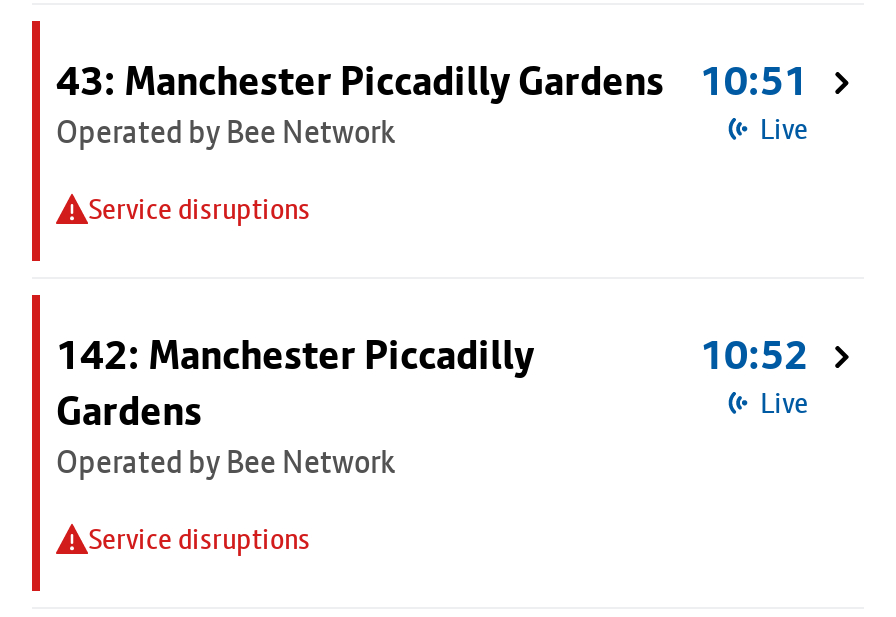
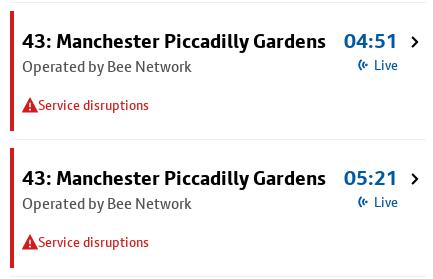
[56,57,808,105] 43: Manchester Piccadilly Gardens 10:51 -> [22,29,398,53] 43: Manchester Piccadilly Gardens 04:51
[56,331,534,435] 142: Manchester Piccadilly | Gardens -> [22,166,326,190] 43: Manchester Piccadilly Gardens
[700,331,808,379] 10:52 -> [344,166,398,190] 05:21

